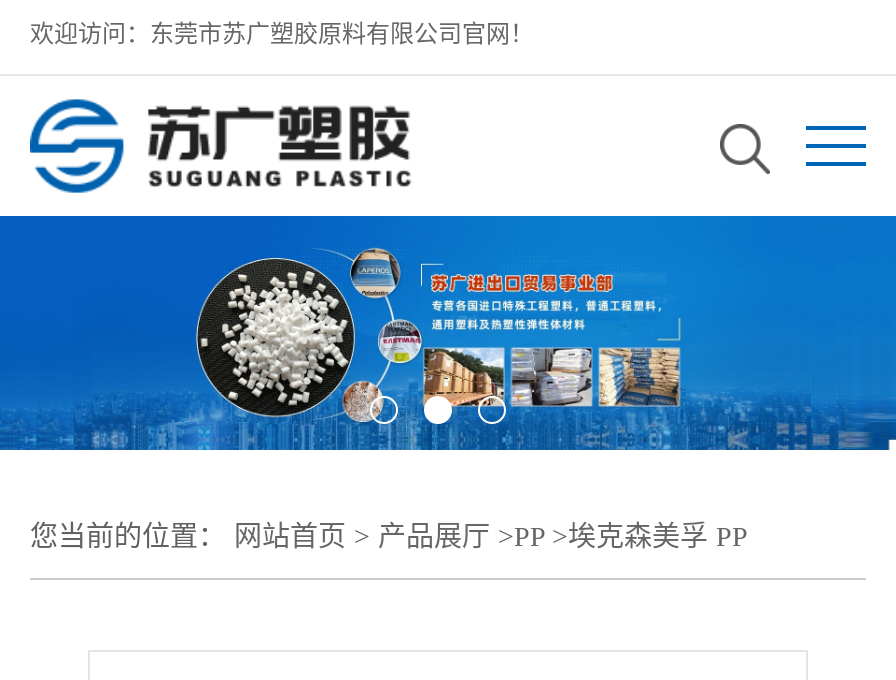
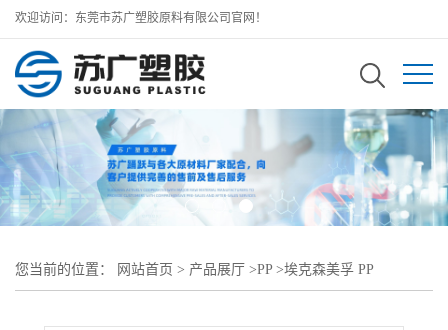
[6,214,890,452] [image] -> [3,108,445,227] [image]

